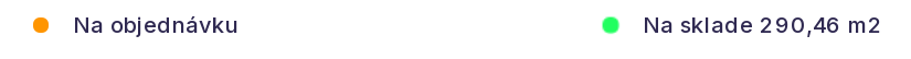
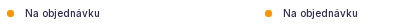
[643,11,883,37] Na sklade 290,46 m2 -> [283,7,358,19] Na objednávku

